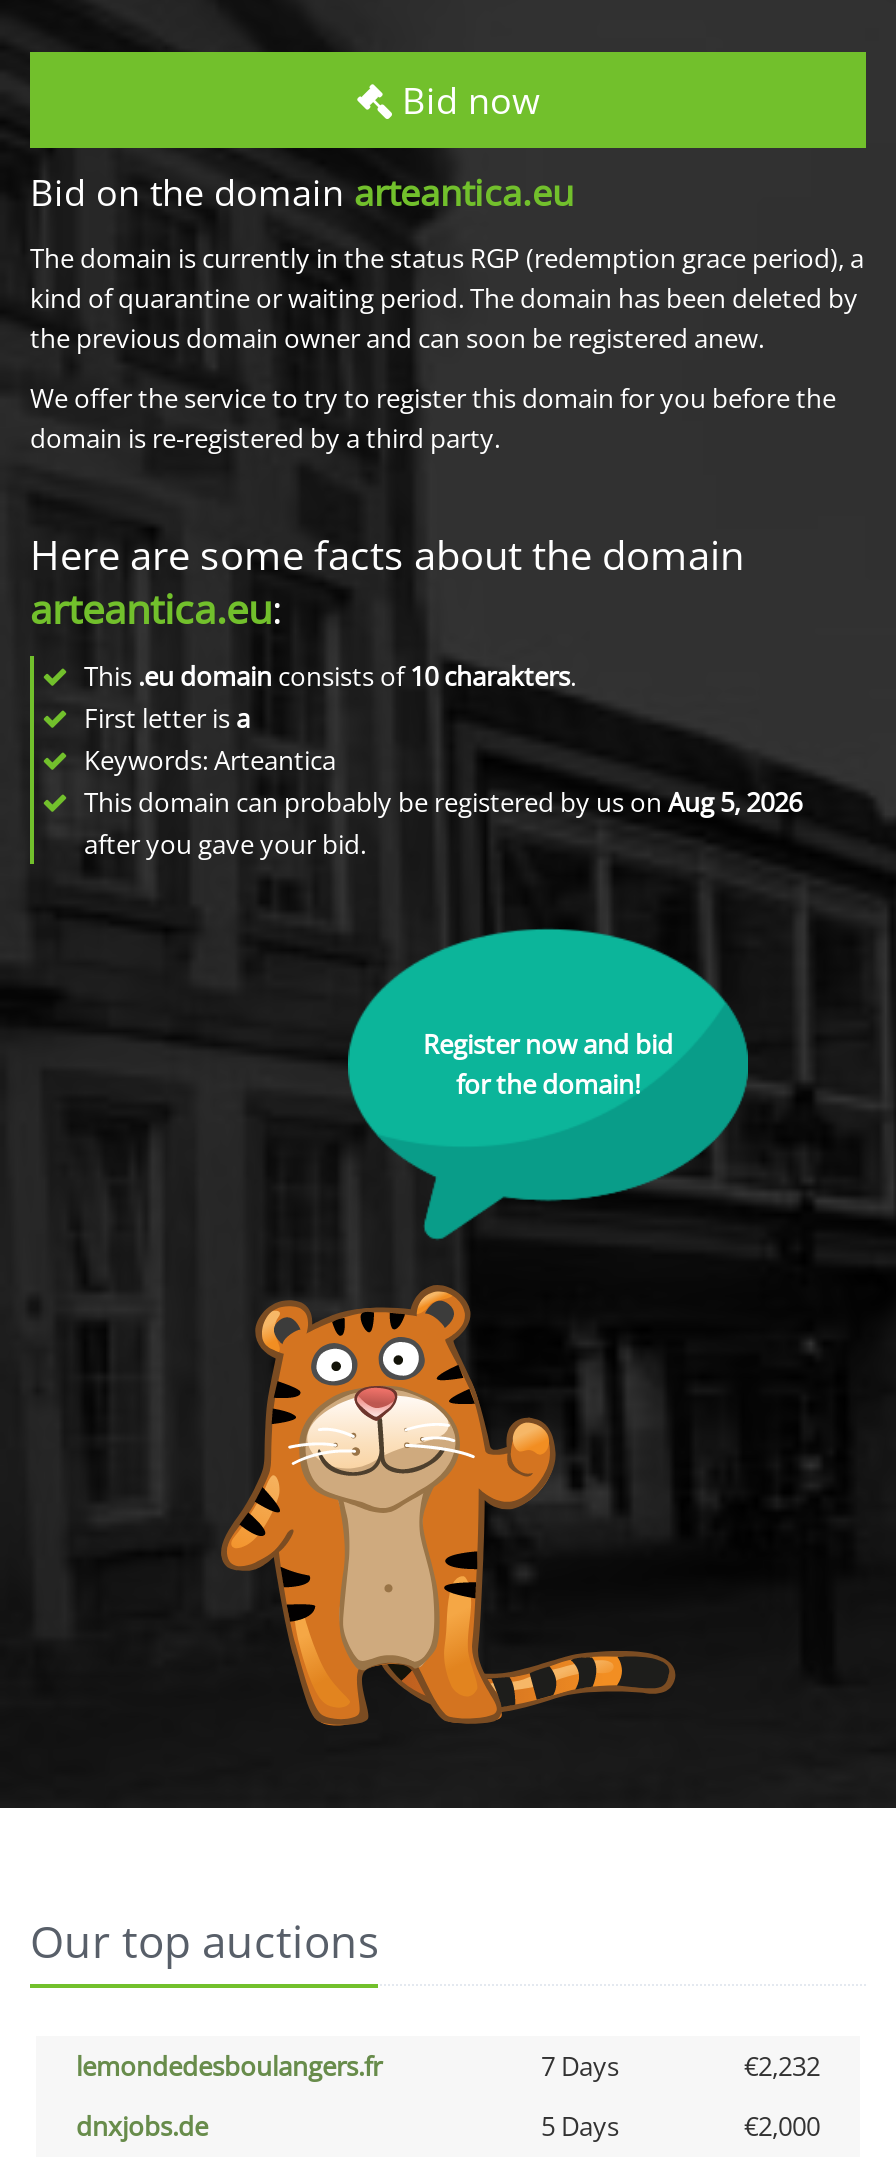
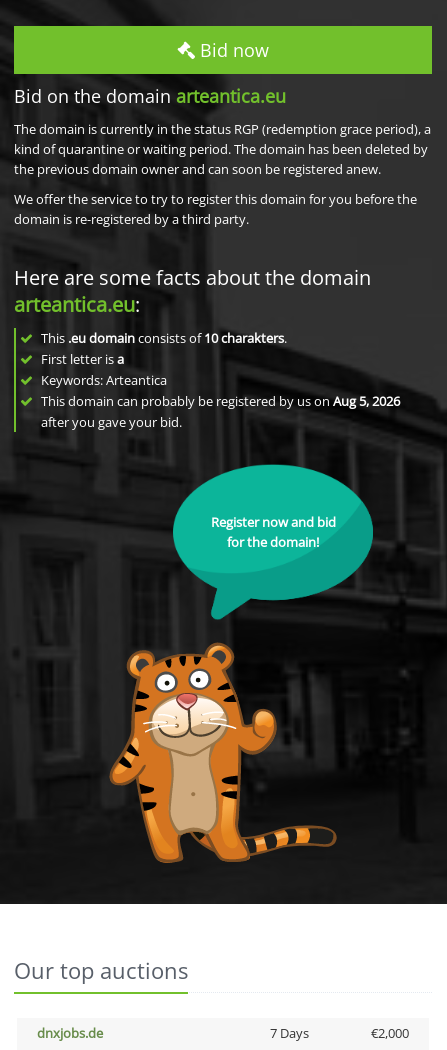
[76,2048,820,2084] lemondedesboulangers.fr | 7 Days | €2,232 -> none
[541,2108,619,2144] 5 Days -> [269,1024,308,1042] 7 Days

